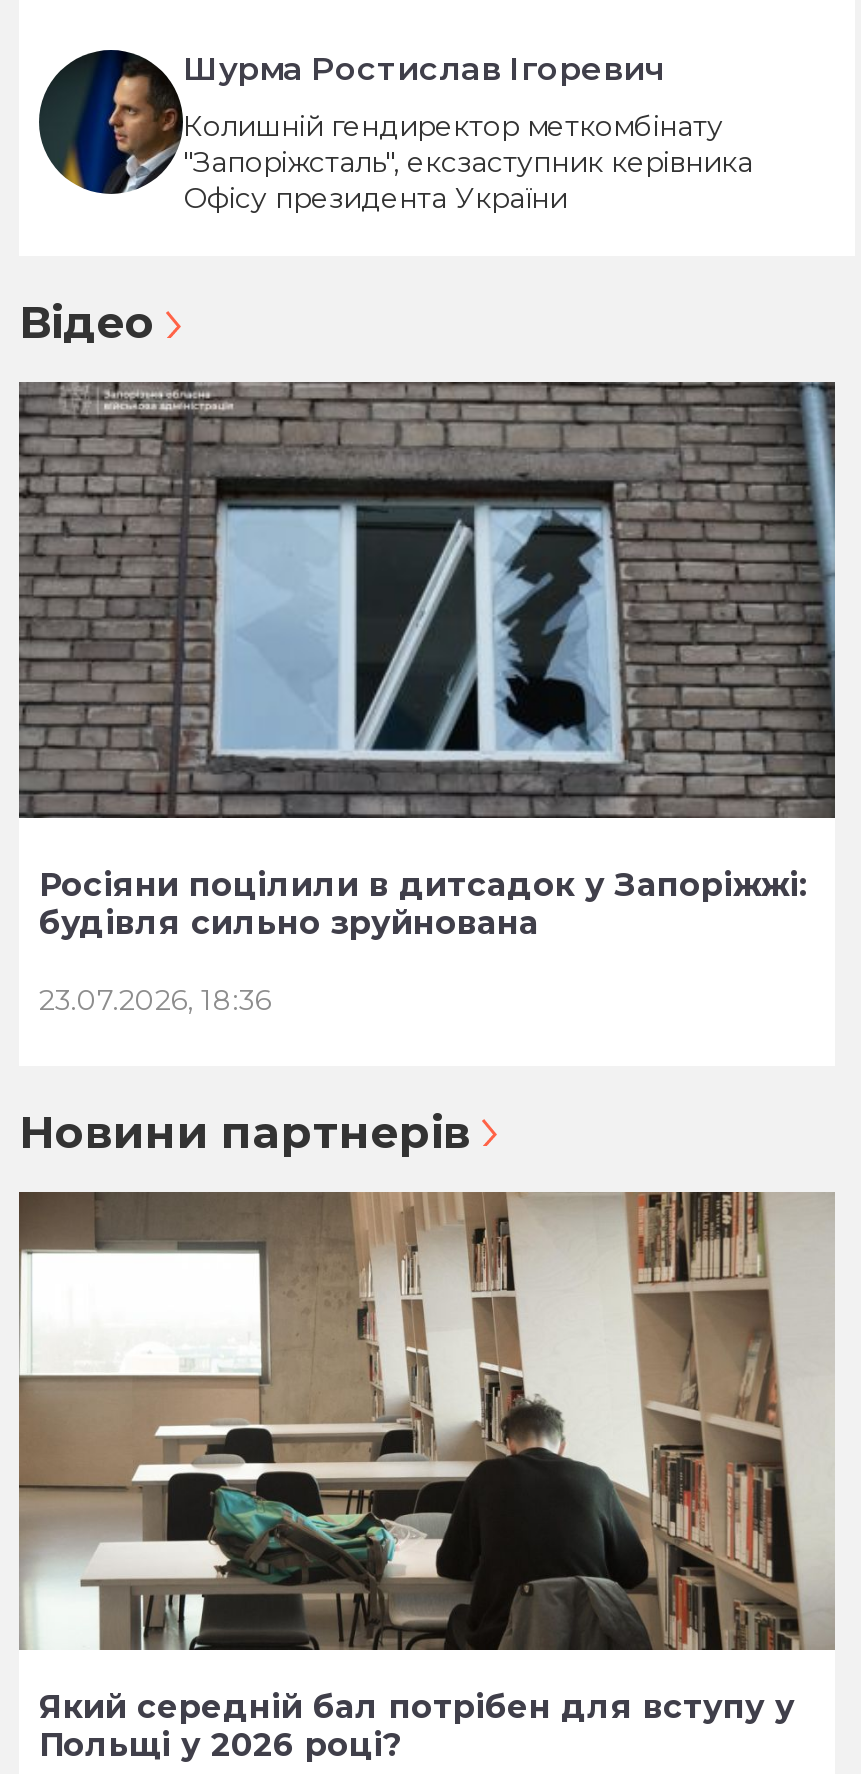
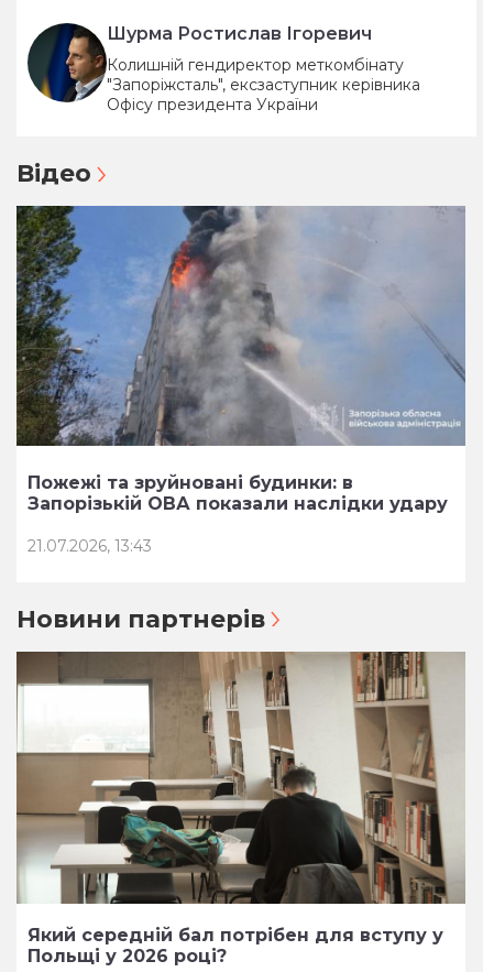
[19,380,837,941] [image] | Росіяни поцілили в дитсадок у Запоріжжі: | будівля сильно зруйнована -> [17,205,465,514] [image] | Пожежі та зруйновані будинки: в | Запорізькій ОВА показали наслідки удару
[39,981,271,1017] 23.07.2026, 18:36 -> [28,536,152,556] 21.07.2026, 13:43

